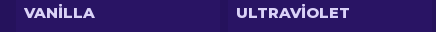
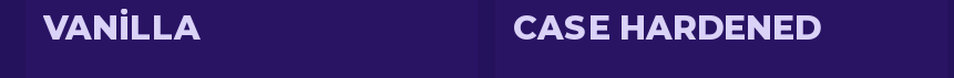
[236,3,350,22] ULTRAVIOLET -> [513,7,821,48] CASE HARDENED

